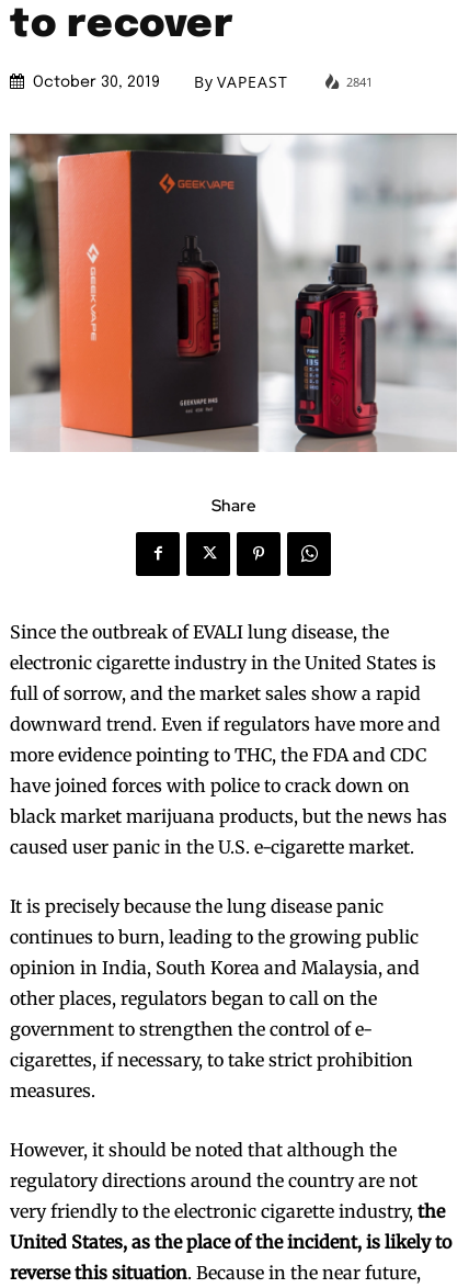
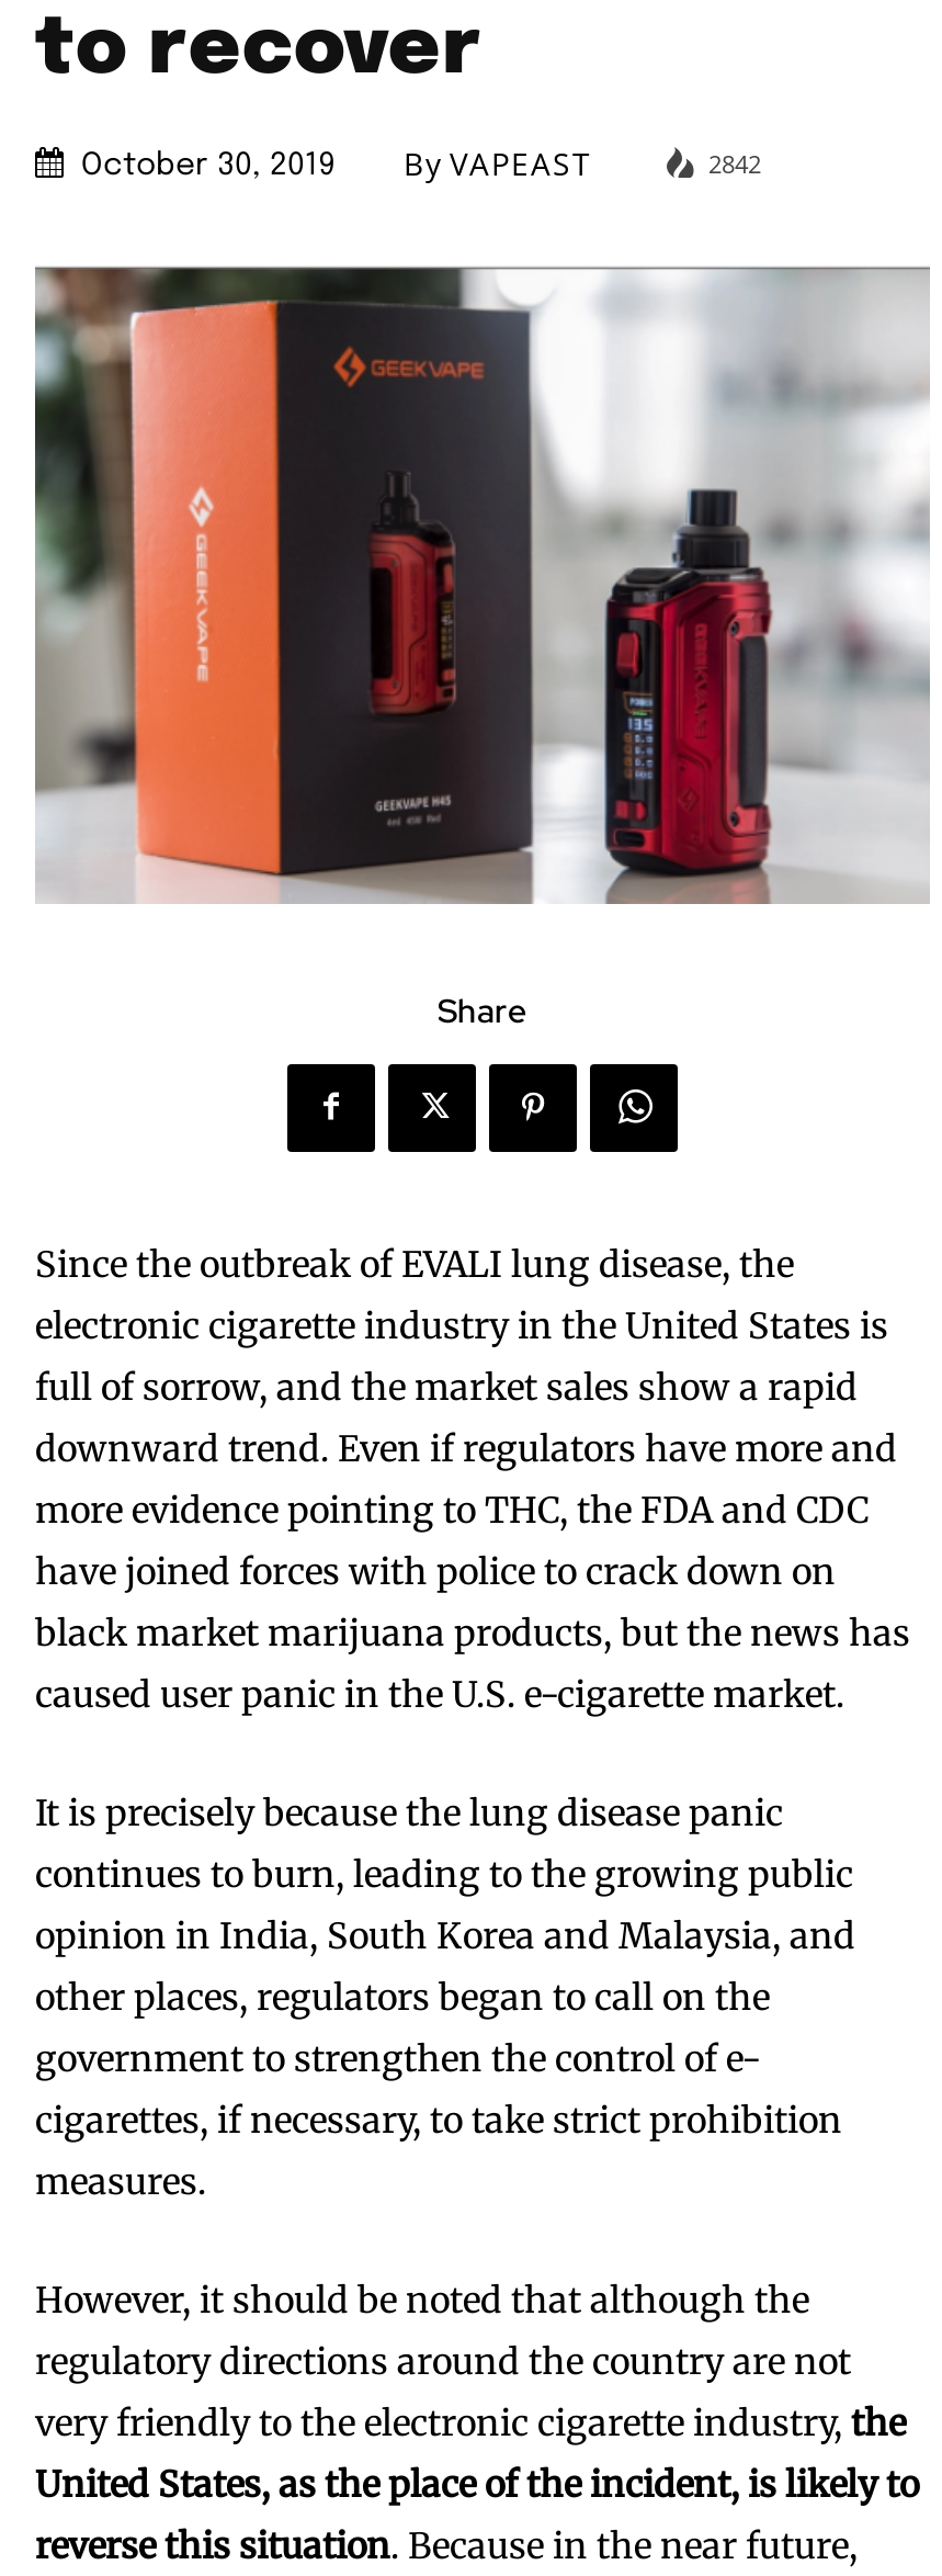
[346,73,373,90] 2841 -> [708,147,761,179] 2842

